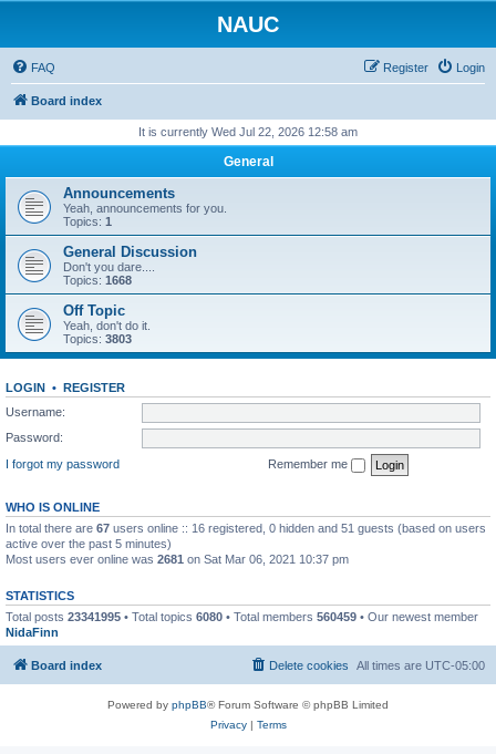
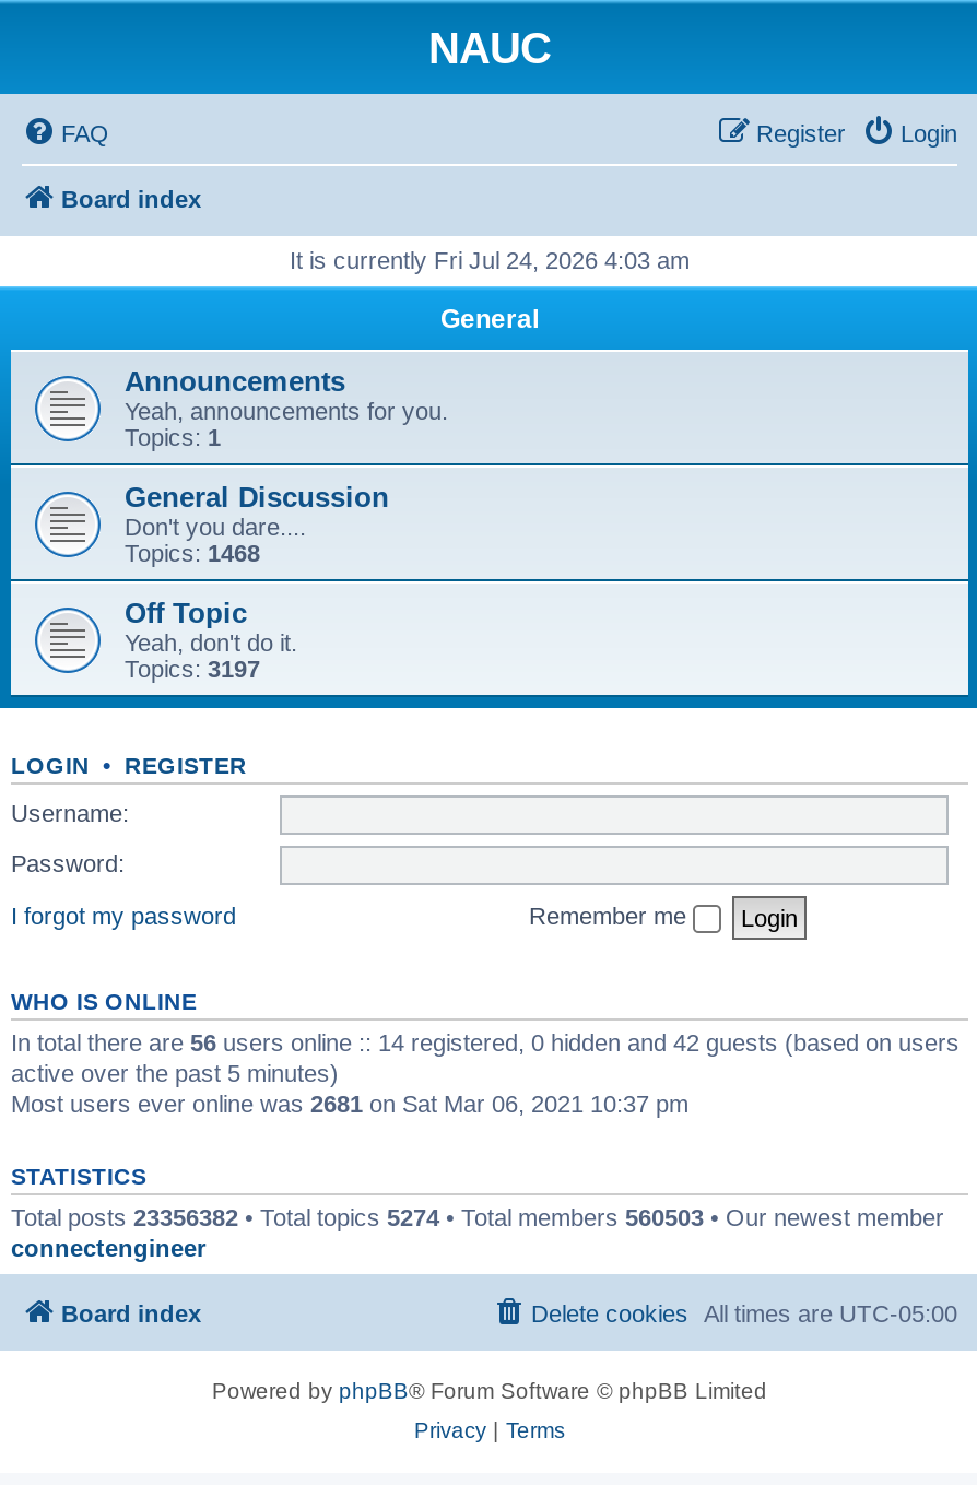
[138,125,358,138] It is currently Wed Jul 22, 2026 12:58 am -> [290,247,690,273] It is currently Fri Jul 24, 2026 4:03 am
[63,273,132,287] Topics: 1668 -> [125,540,260,566] Topics: 1468
[63,332,132,345] Topics: 3803 -> [125,656,260,682] Topics: 3197
[6,521,486,534] In total there are 67 users online :: 16 registered, 0 hidden and 51 guests (based on users -> [11,1028,960,1054] In total there are 56 users online :: 14 registered, 0 hidden and 42 guests (based on users
[6,610,478,638] Total posts 23341995 • Total topics 6080 • Total members 560459 • Our newest member | NidaFinn -> [11,1203,944,1260] Total posts 23356382 • Total topics 5274 • Total members 560503 • Our newest member | connectengineer

